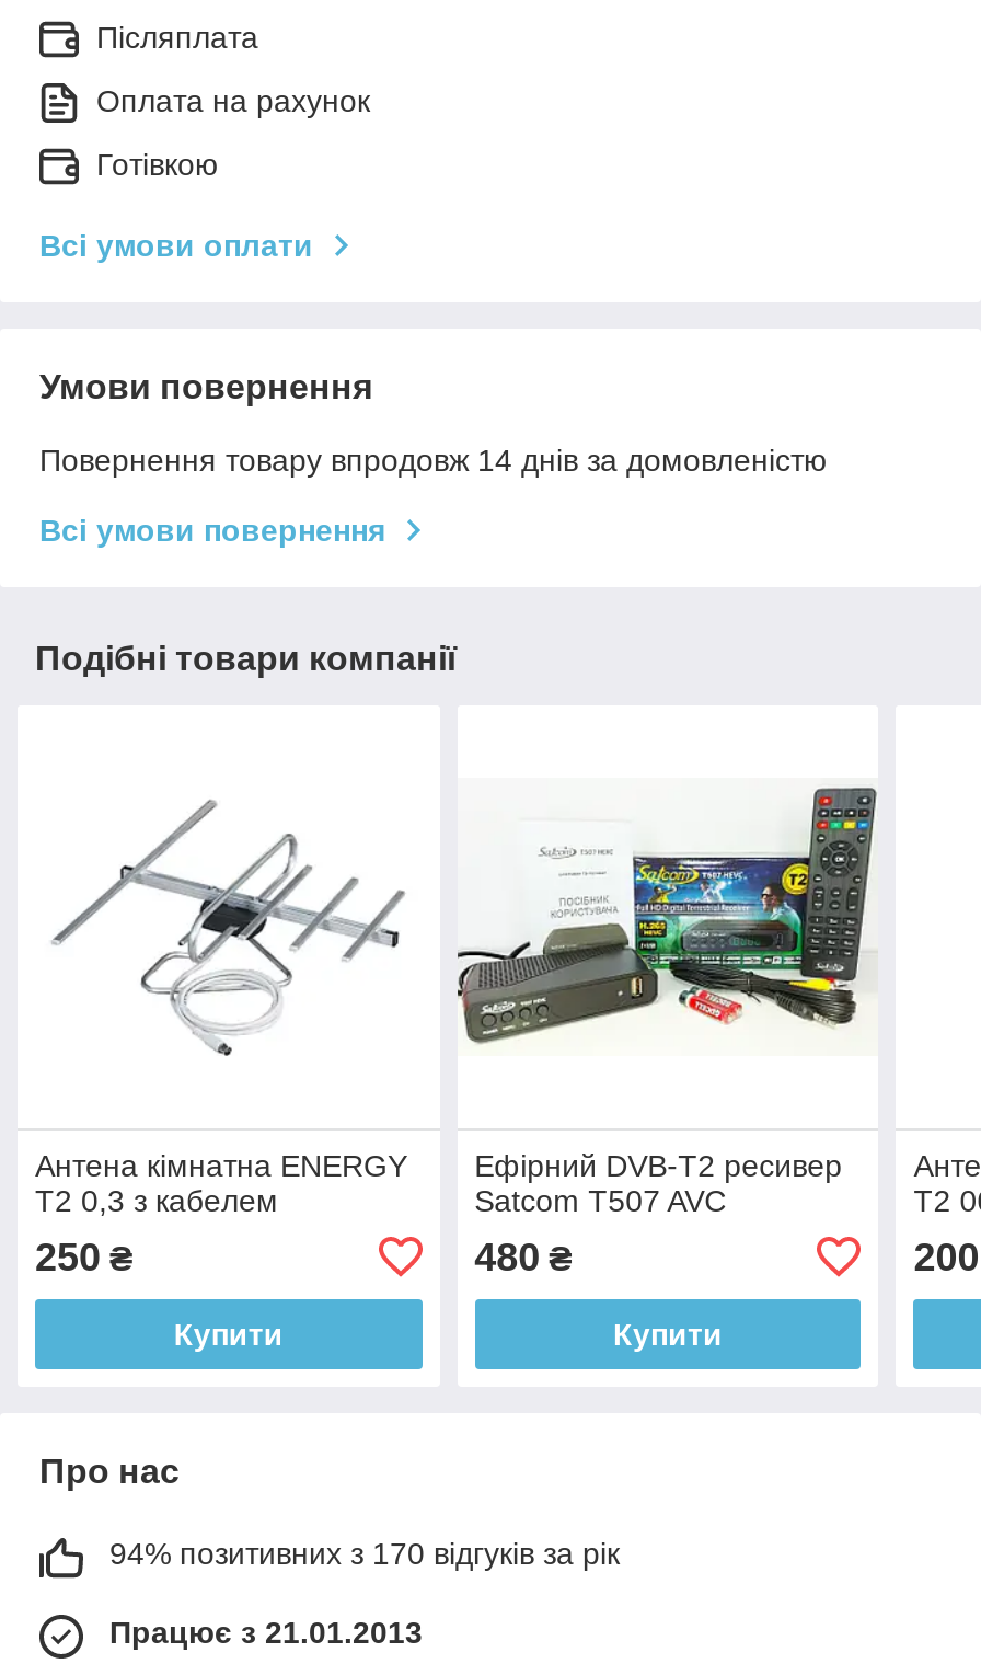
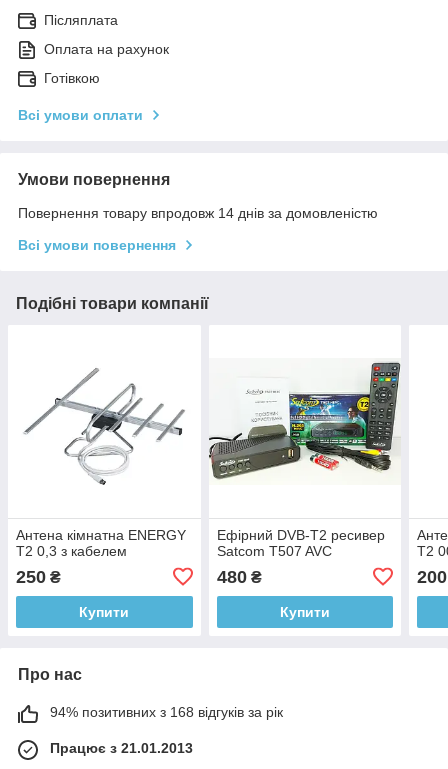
[109,1535,620,1570] 94% позитивних з 170 відгуків за рік -> [50,704,283,720] 94% позитивних з 168 відгуків за рік

